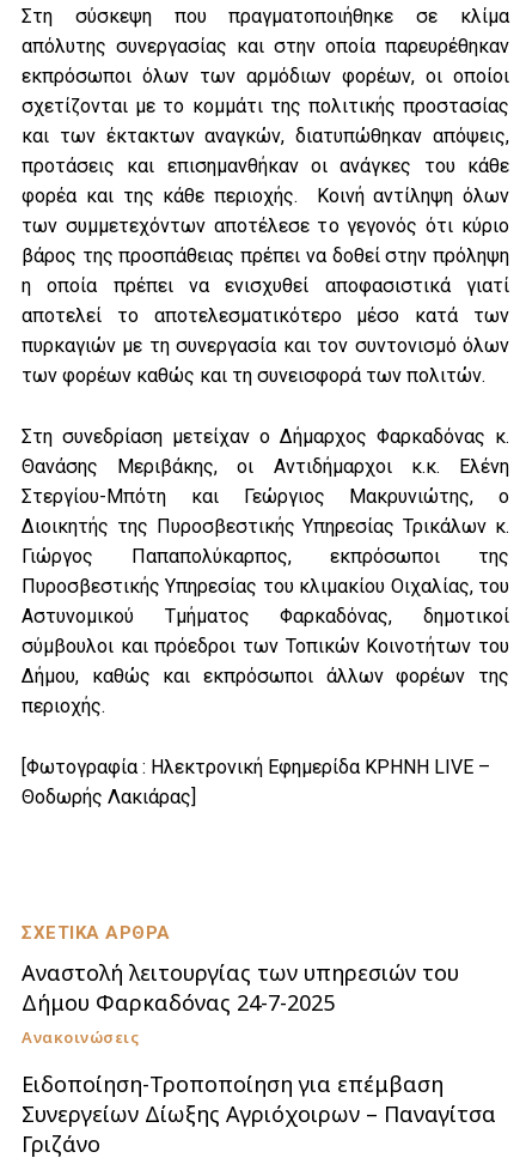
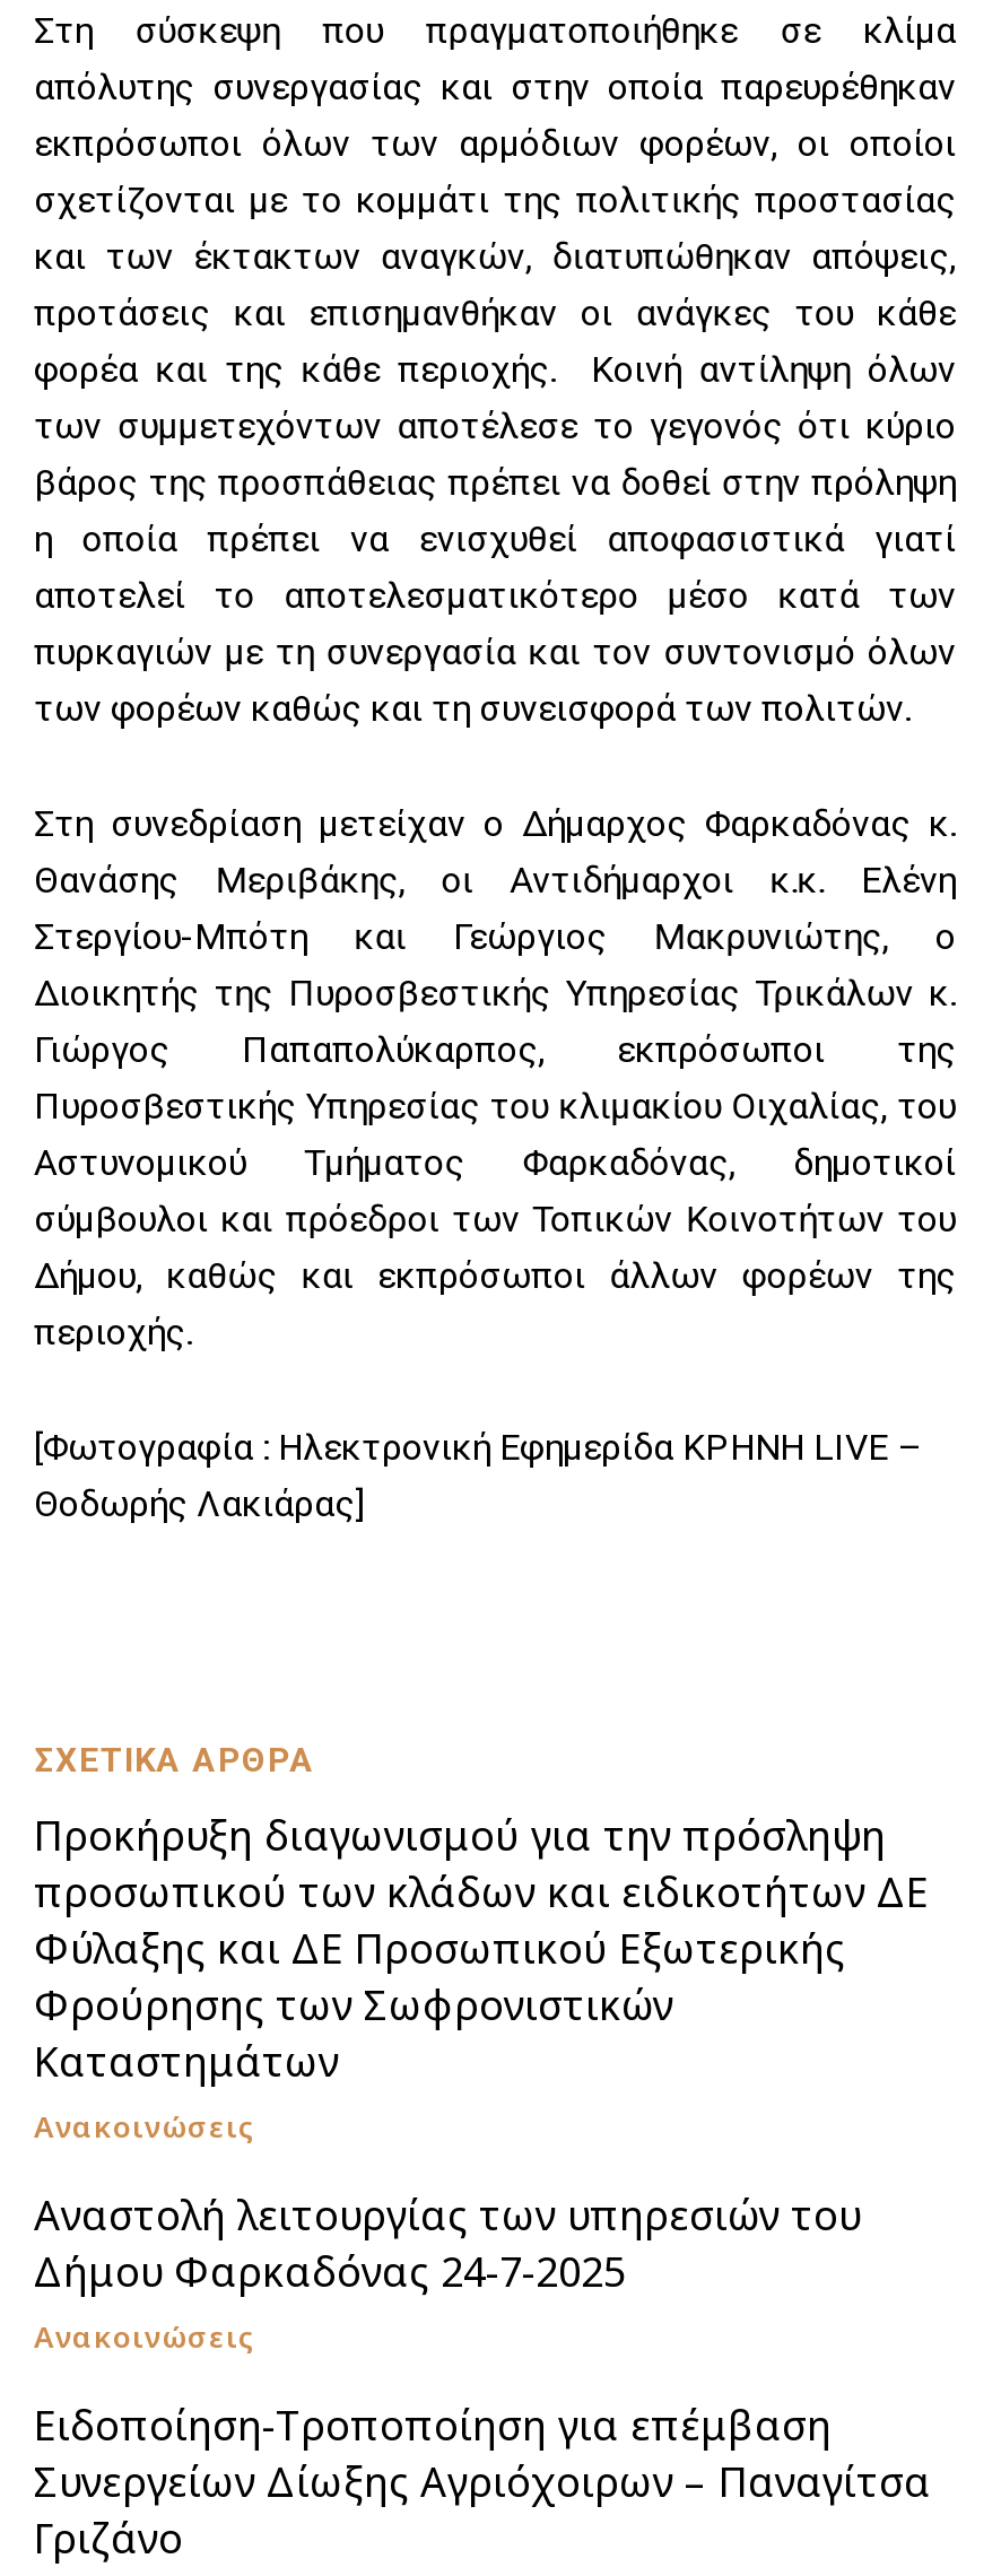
none -> [34,1808,929,2147] Προκήρυξη διαγωνισμού για την πρόσληψη | προσωπικού των κλάδων και ειδικοτήτων ΔΕ | Φύλαξης και ΔΕ Προσωπικού Εξωτερικής | Φρούρησης των Σωφρονιστικών | Καταστημάτων | Ανακοινώσεις

